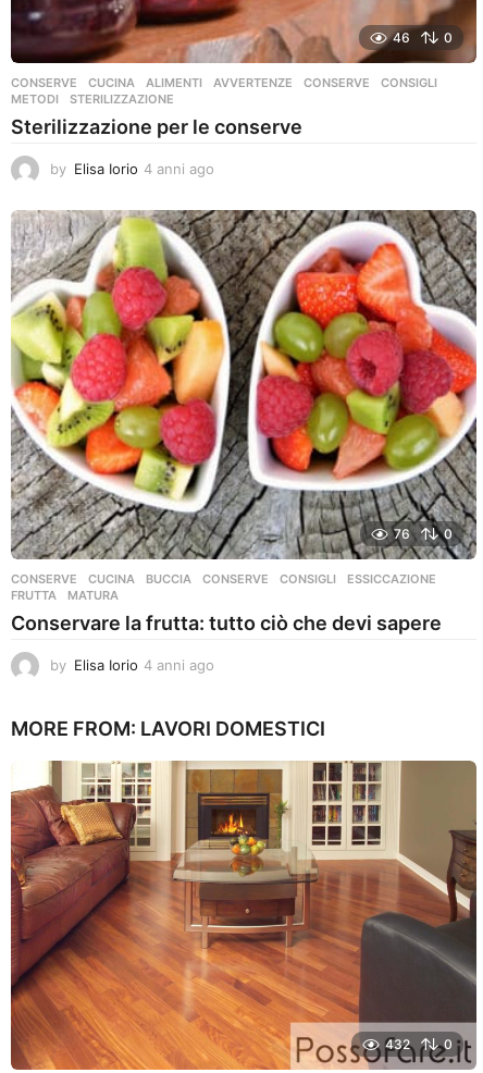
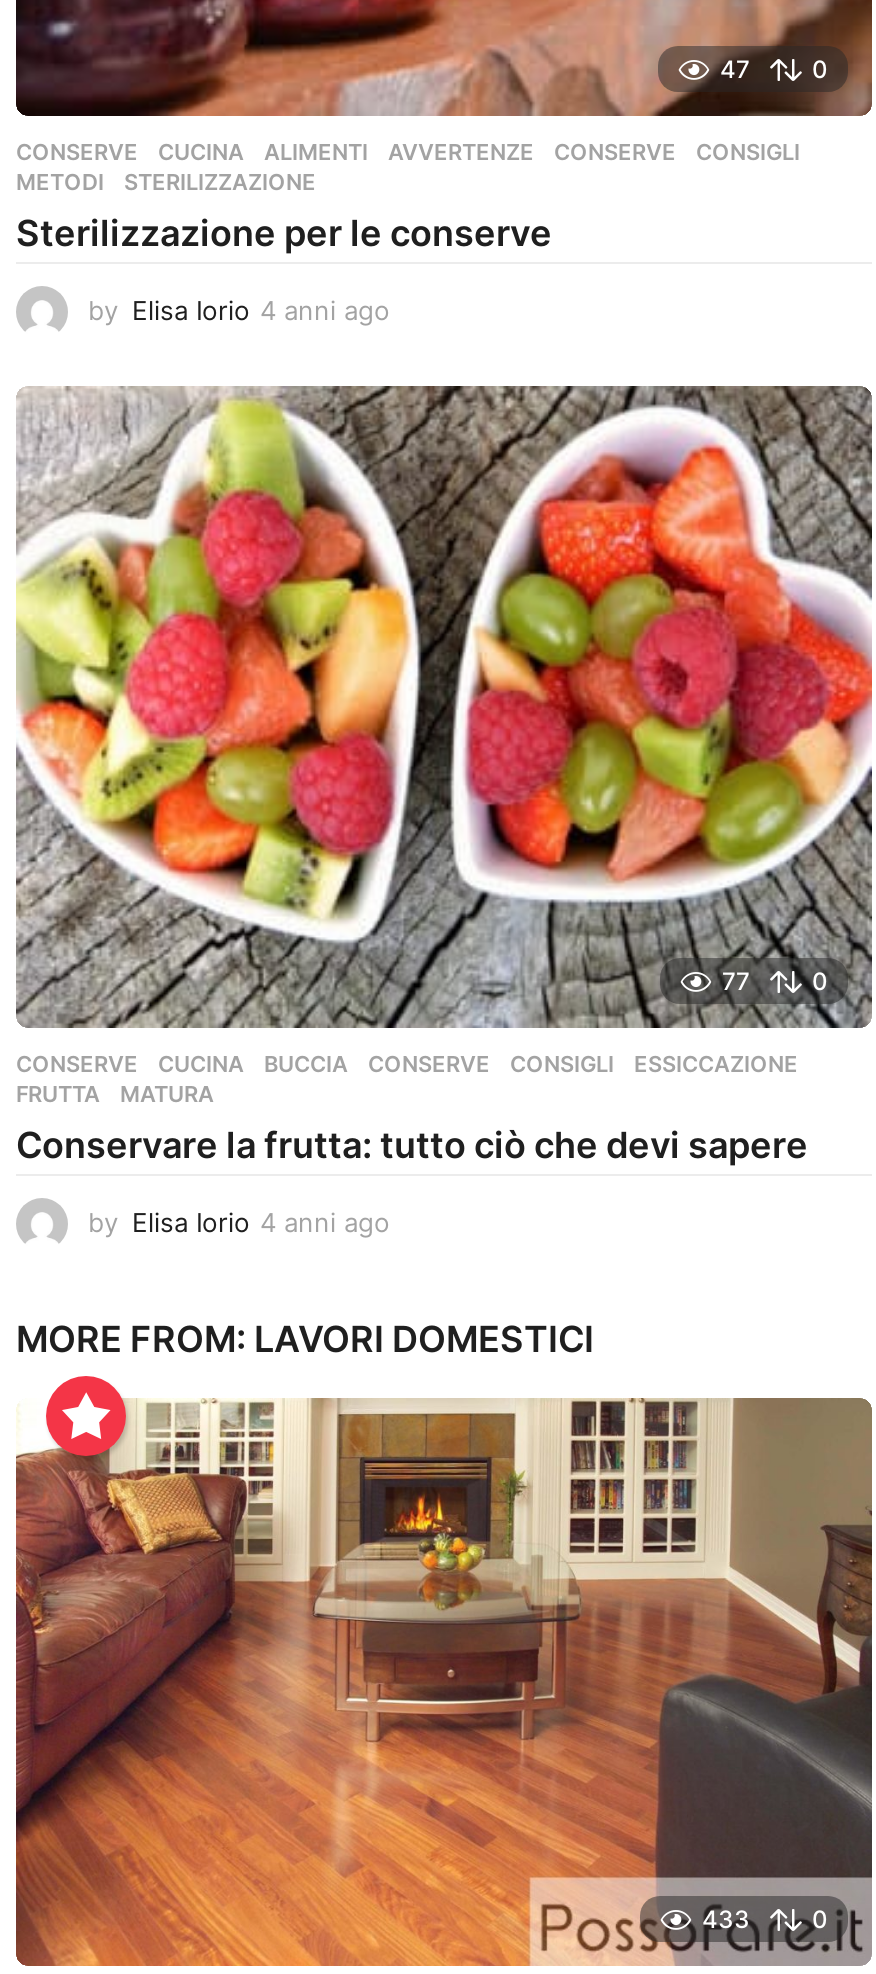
[393,29,410,46] 46 -> [720,54,750,84] 47
[394,526,410,542] 76 -> [722,967,750,997] 77
[27,749,71,791] [image] -> [44,1374,128,1456] [image]
[385,1036,410,1052] 432 -> [702,1904,750,1934] 433

